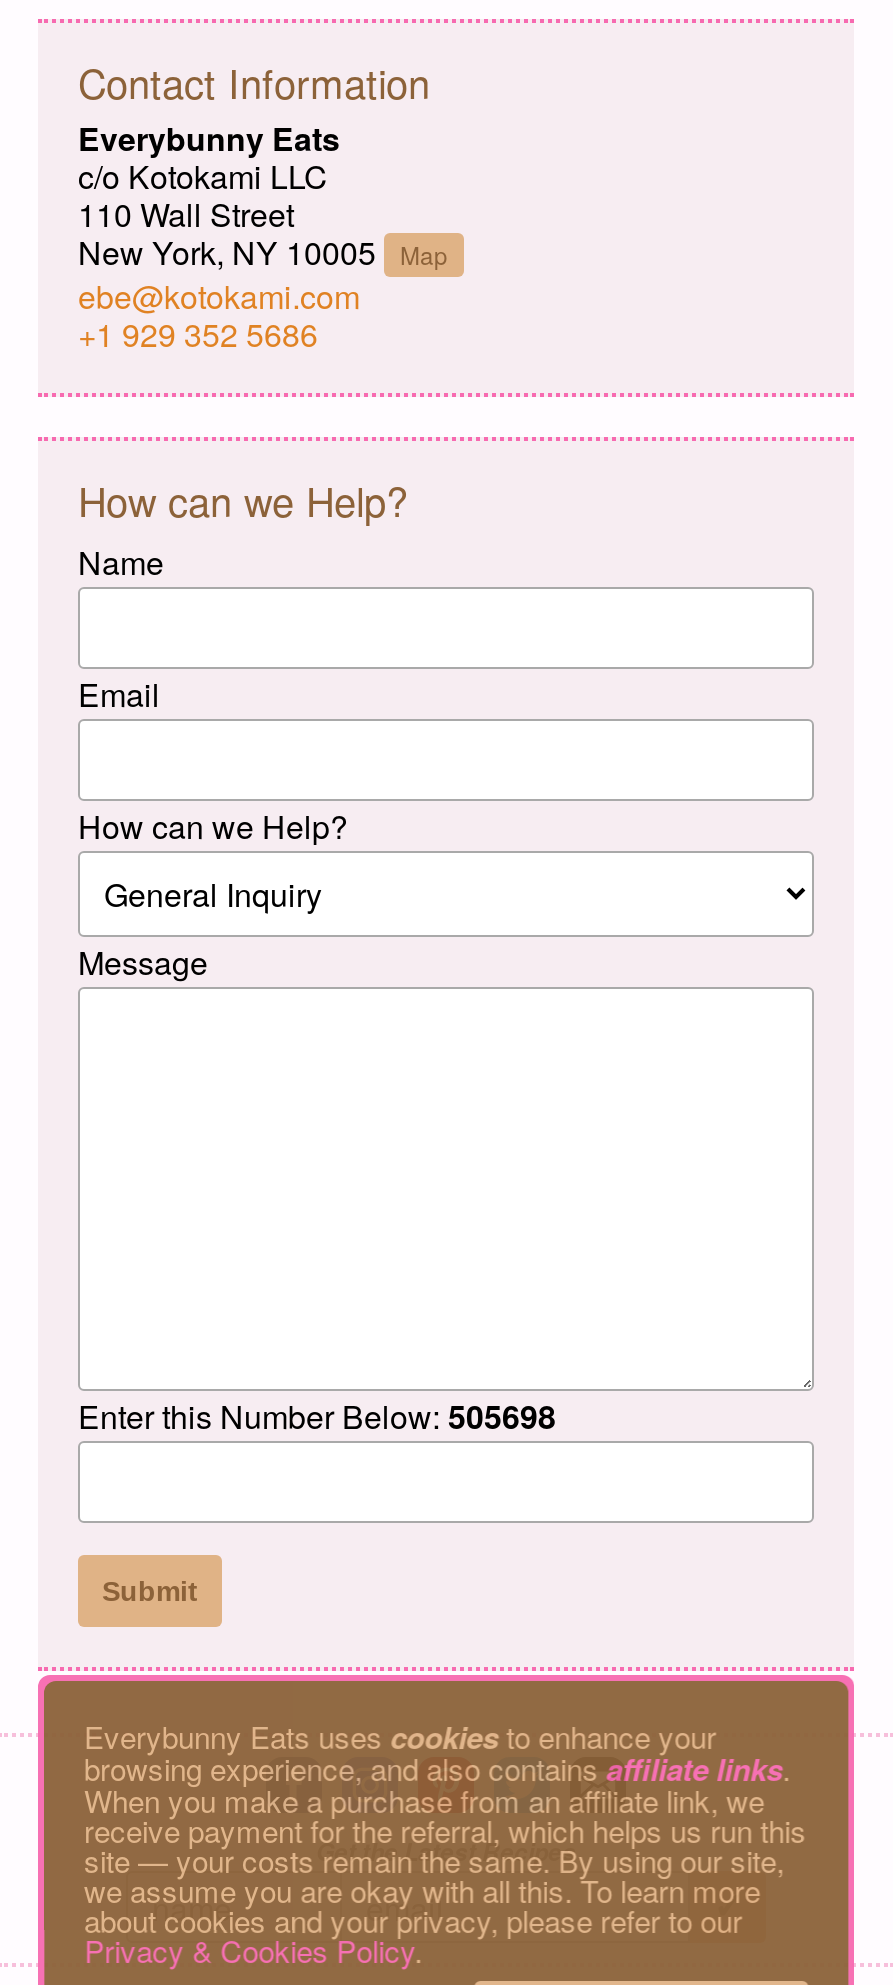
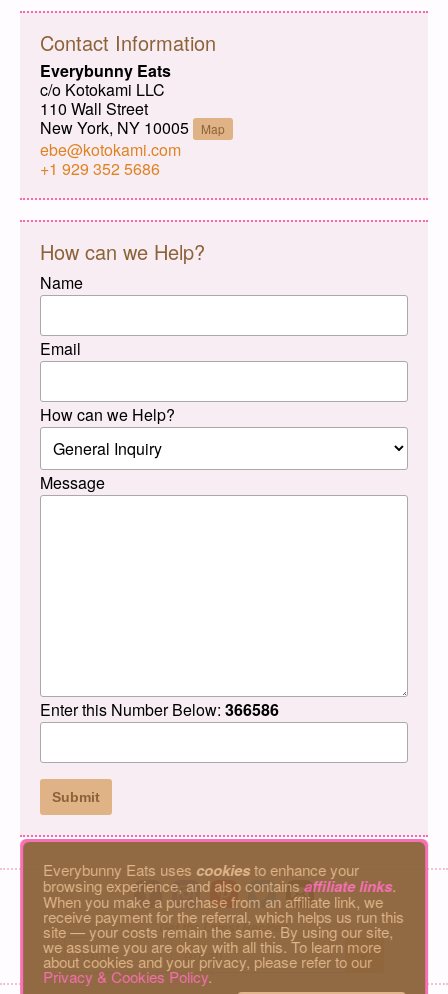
[78,1393,556,1439] Enter this Number Below: 505698 -> [40,698,279,721] Enter this Number Below: 366586

